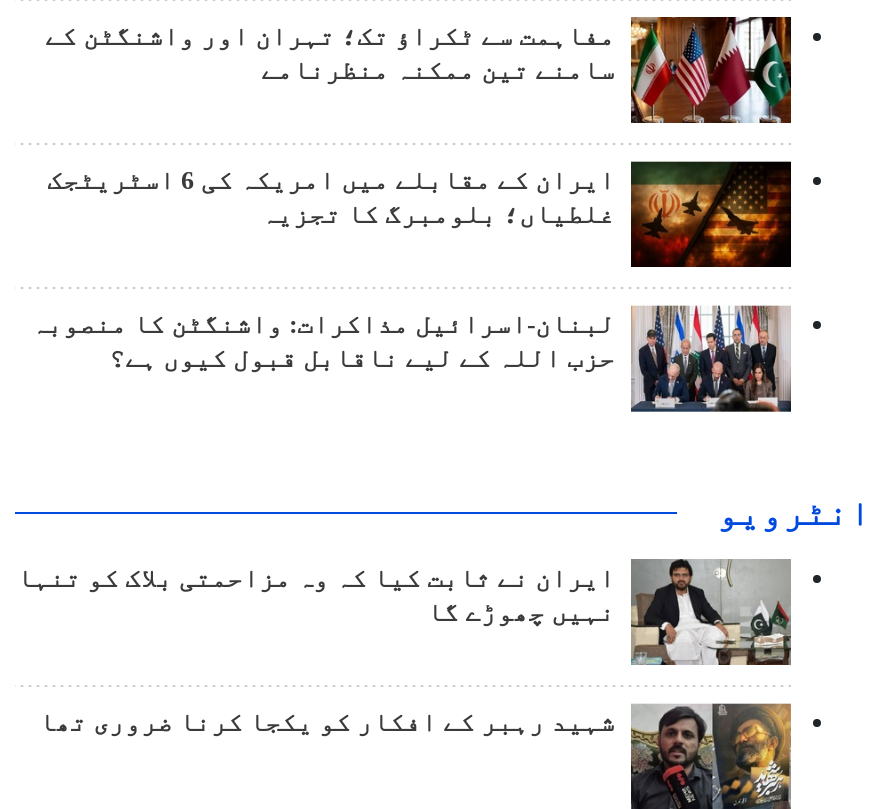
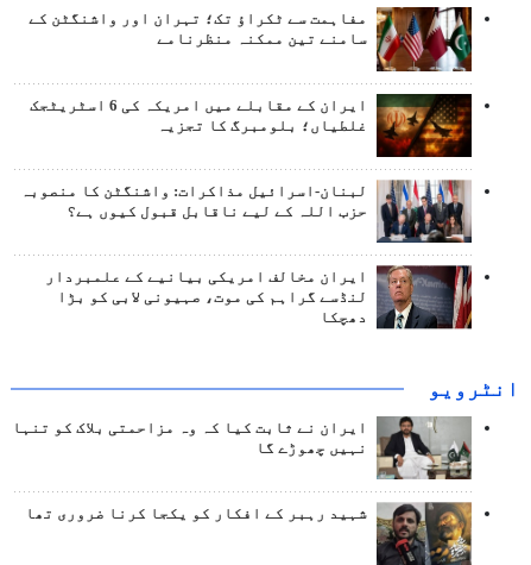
none -> [45,264,473,329] [image] | ایران مخالف امریکی بیانیے کے علمبردار | لنڈسے گراہم کی موت، صہیونی لابی کو بڑا | دھچکا

